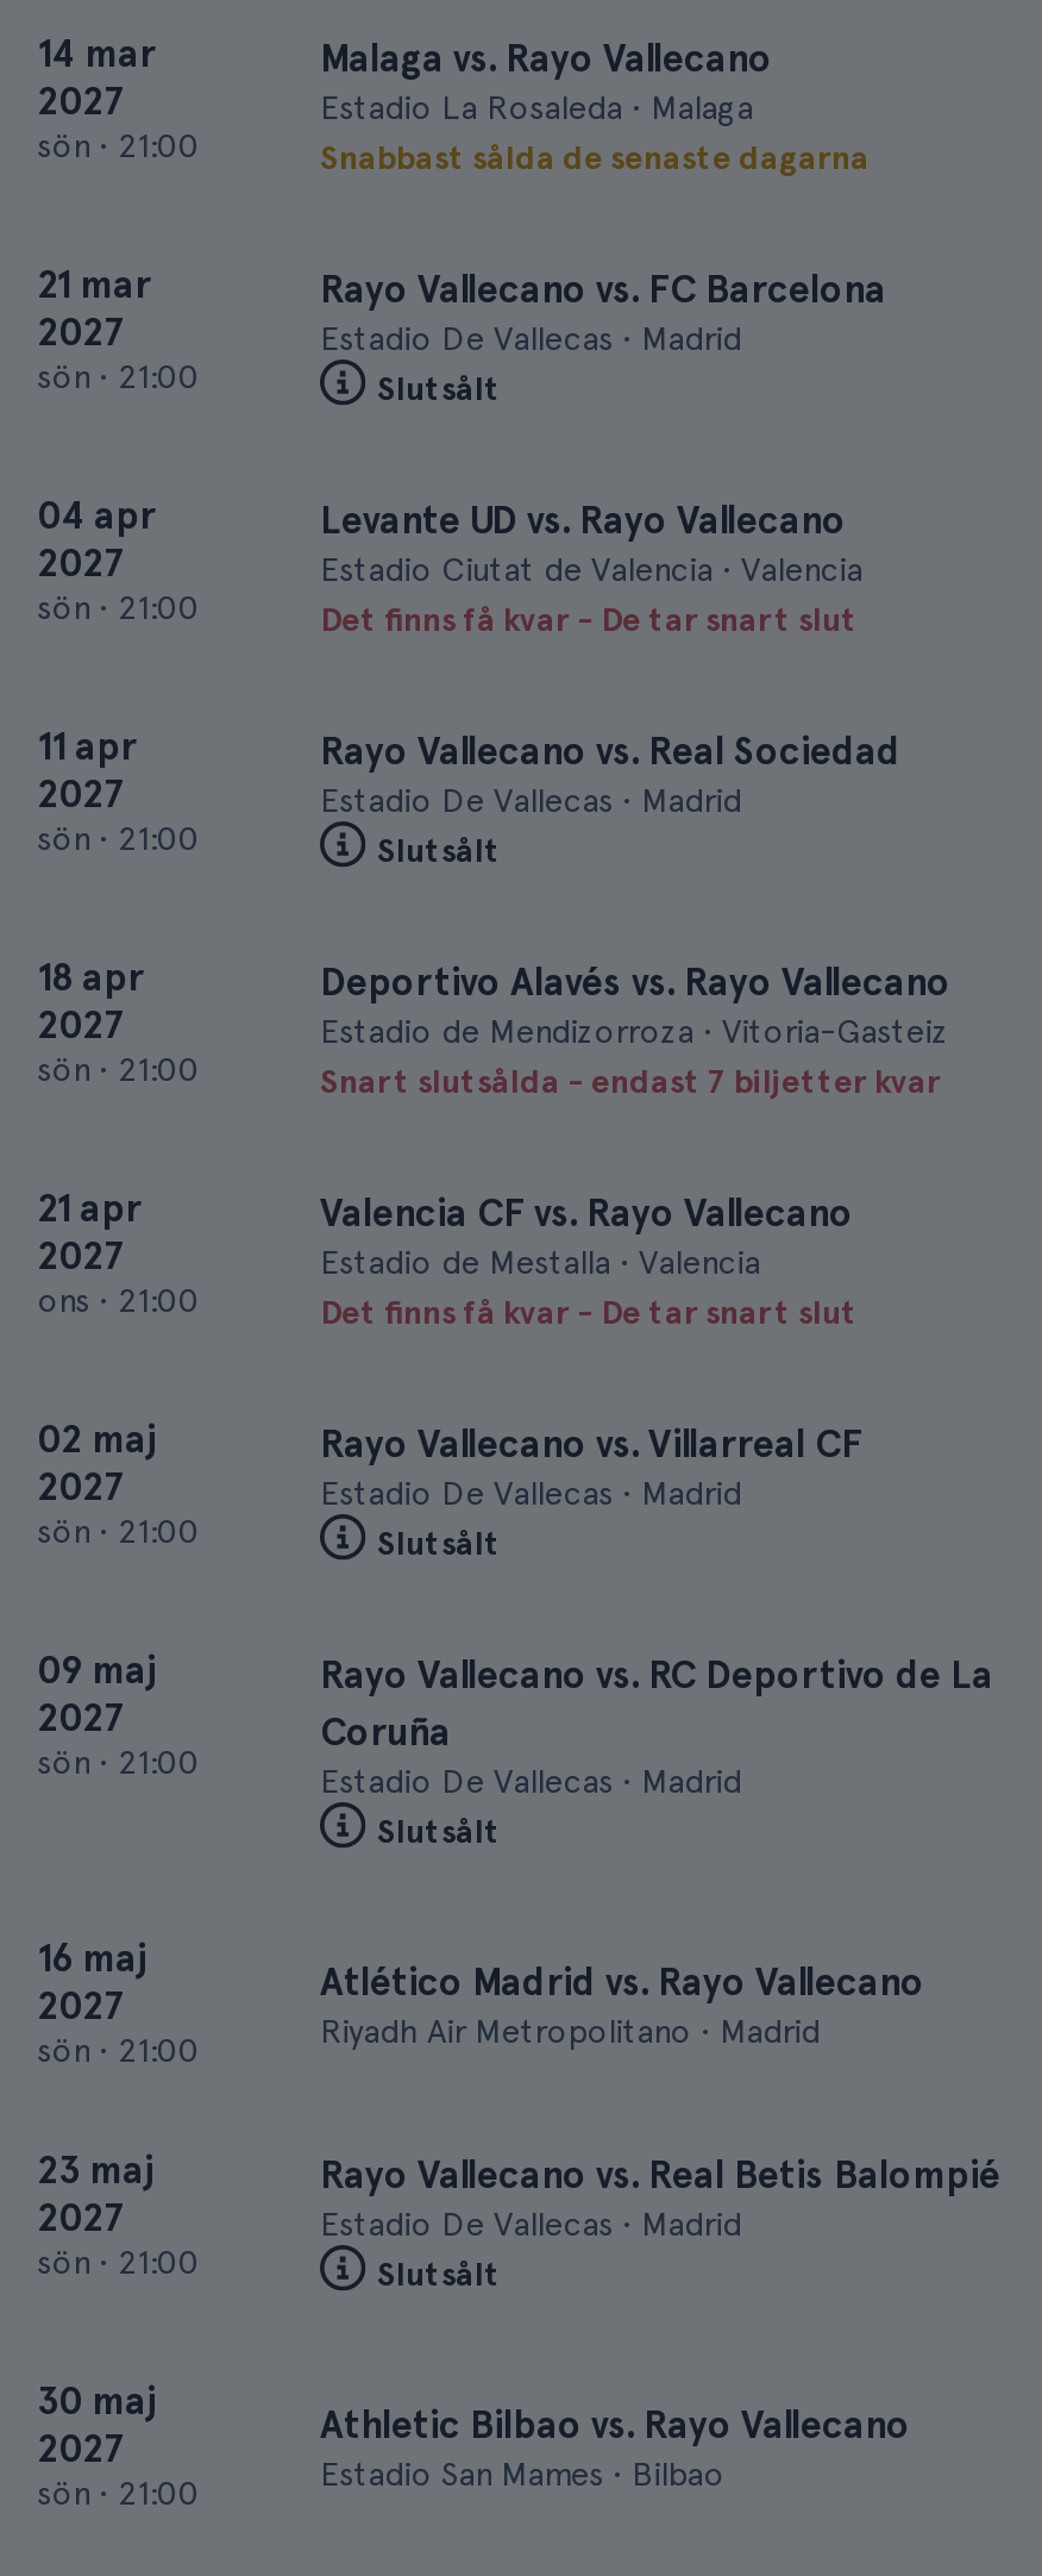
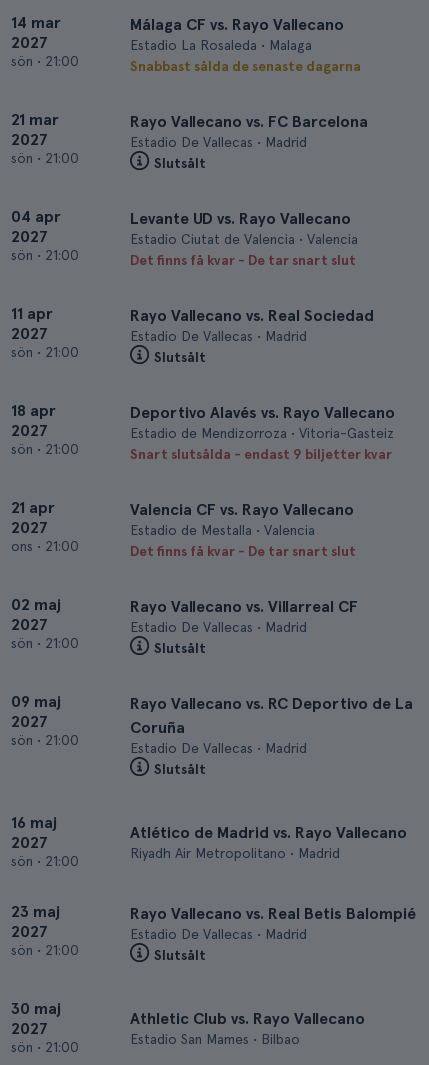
[320,36,772,81] Malaga vs. Rayo Vallecano -> [130,15,344,34] Málaga CF vs. Rayo Vallecano
[320,1062,941,1100] Snart slutsålda - endast 7 biljetter kvar -> [130,446,392,462] Snart slutsålda - endast 9 biljetter kvar
[320,1959,924,2005] Atlético Madrid vs. Rayo Vallecano -> [130,823,407,842] Atlético de Madrid vs. Rayo Vallecano
[320,2402,910,2447] Athletic Bilbao vs. Rayo Vallecano -> [130,1009,365,1028] Athletic Club vs. Rayo Vallecano

